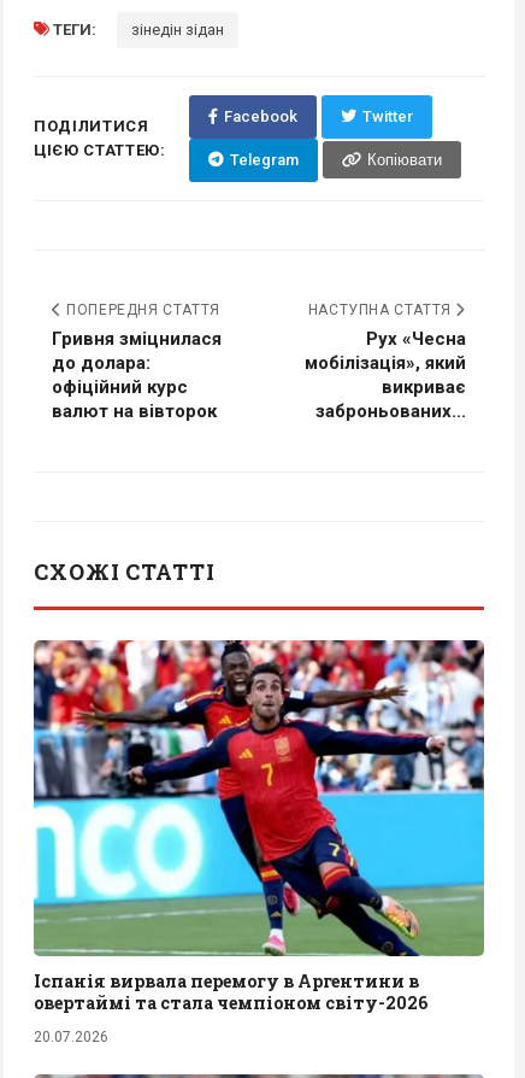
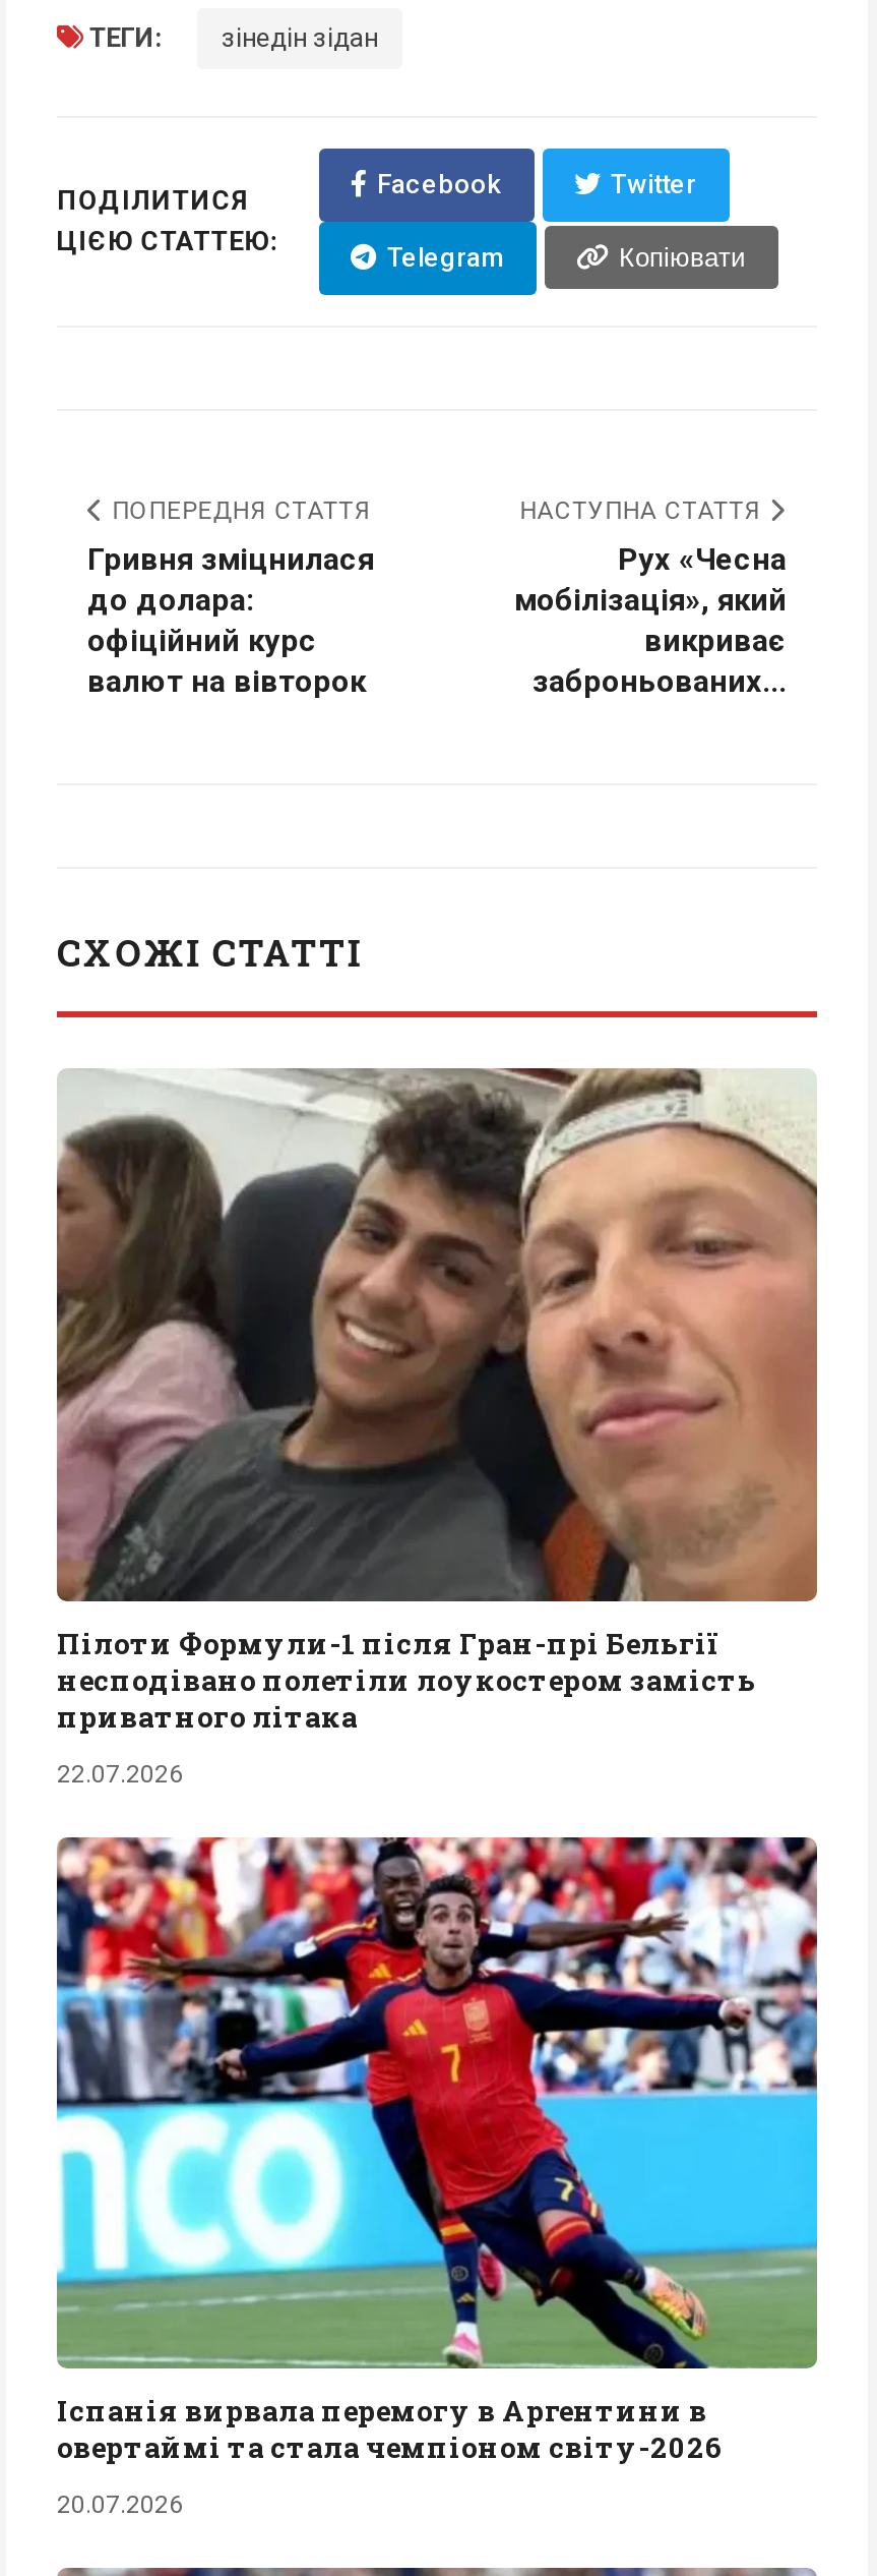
none -> [55,1066,819,1788] [image] | Пілоти Формули-1 після Гран-прі Бельгії | несподівано полетіли лоукостером замість | приватного літака | 22.07.2026

